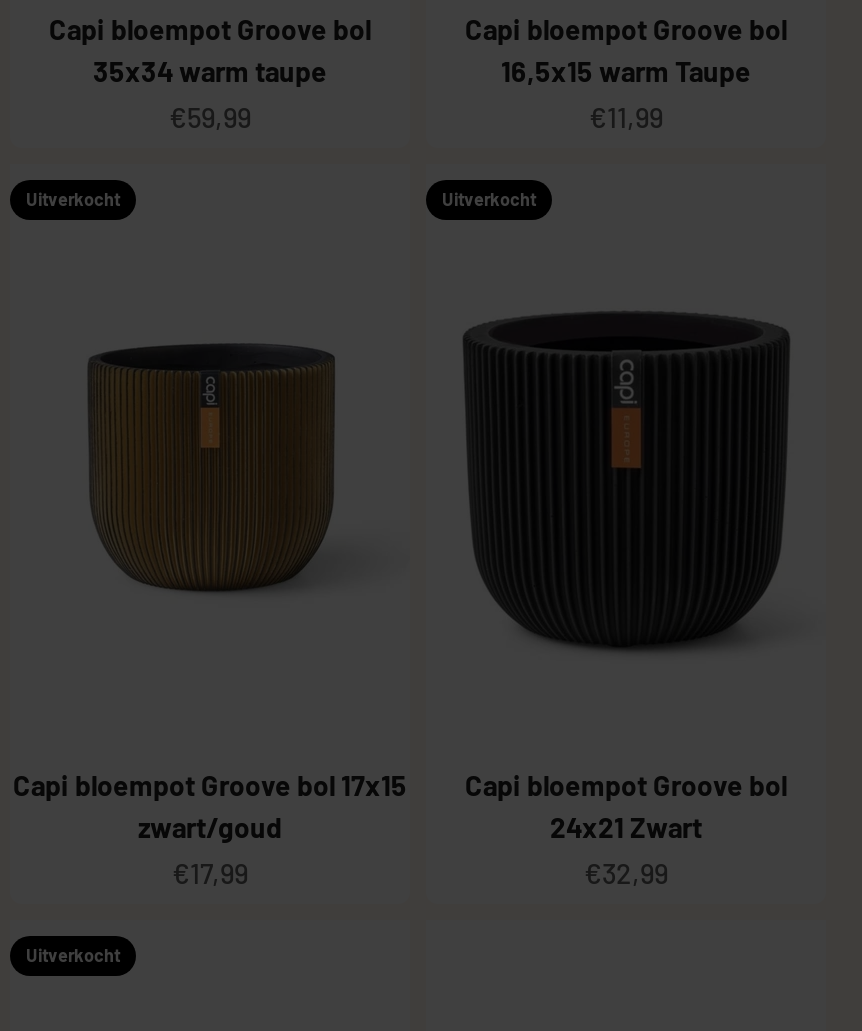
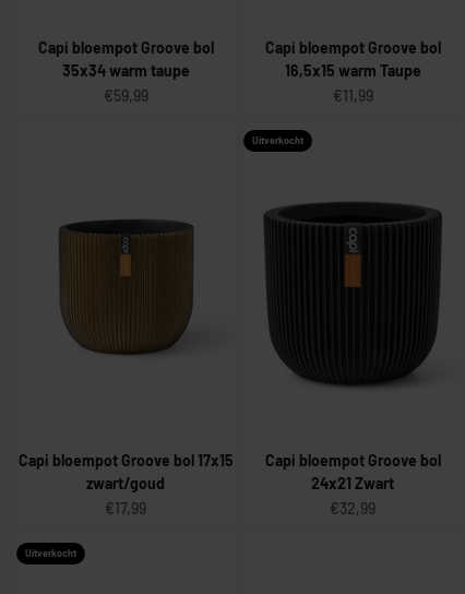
[26,188,120,210] Uitverkocht -> none

